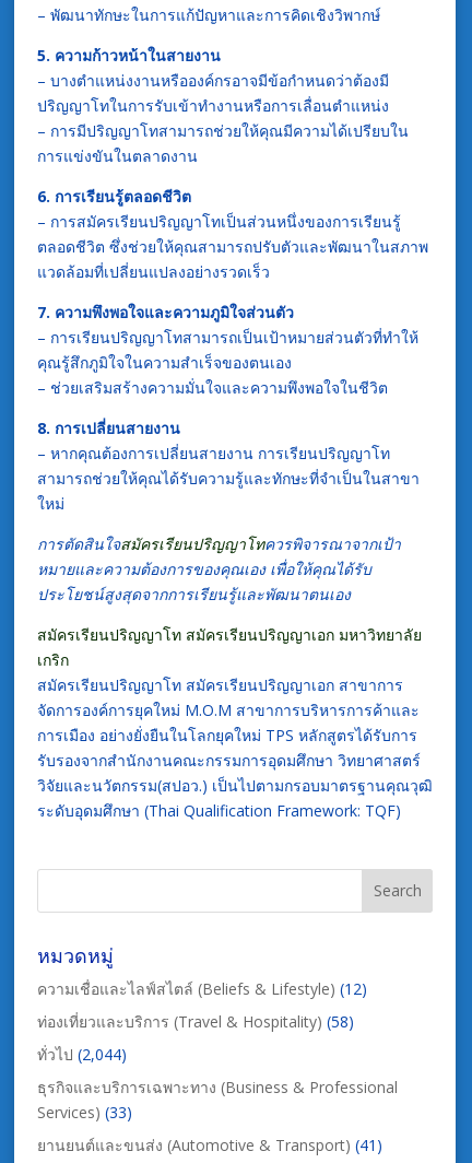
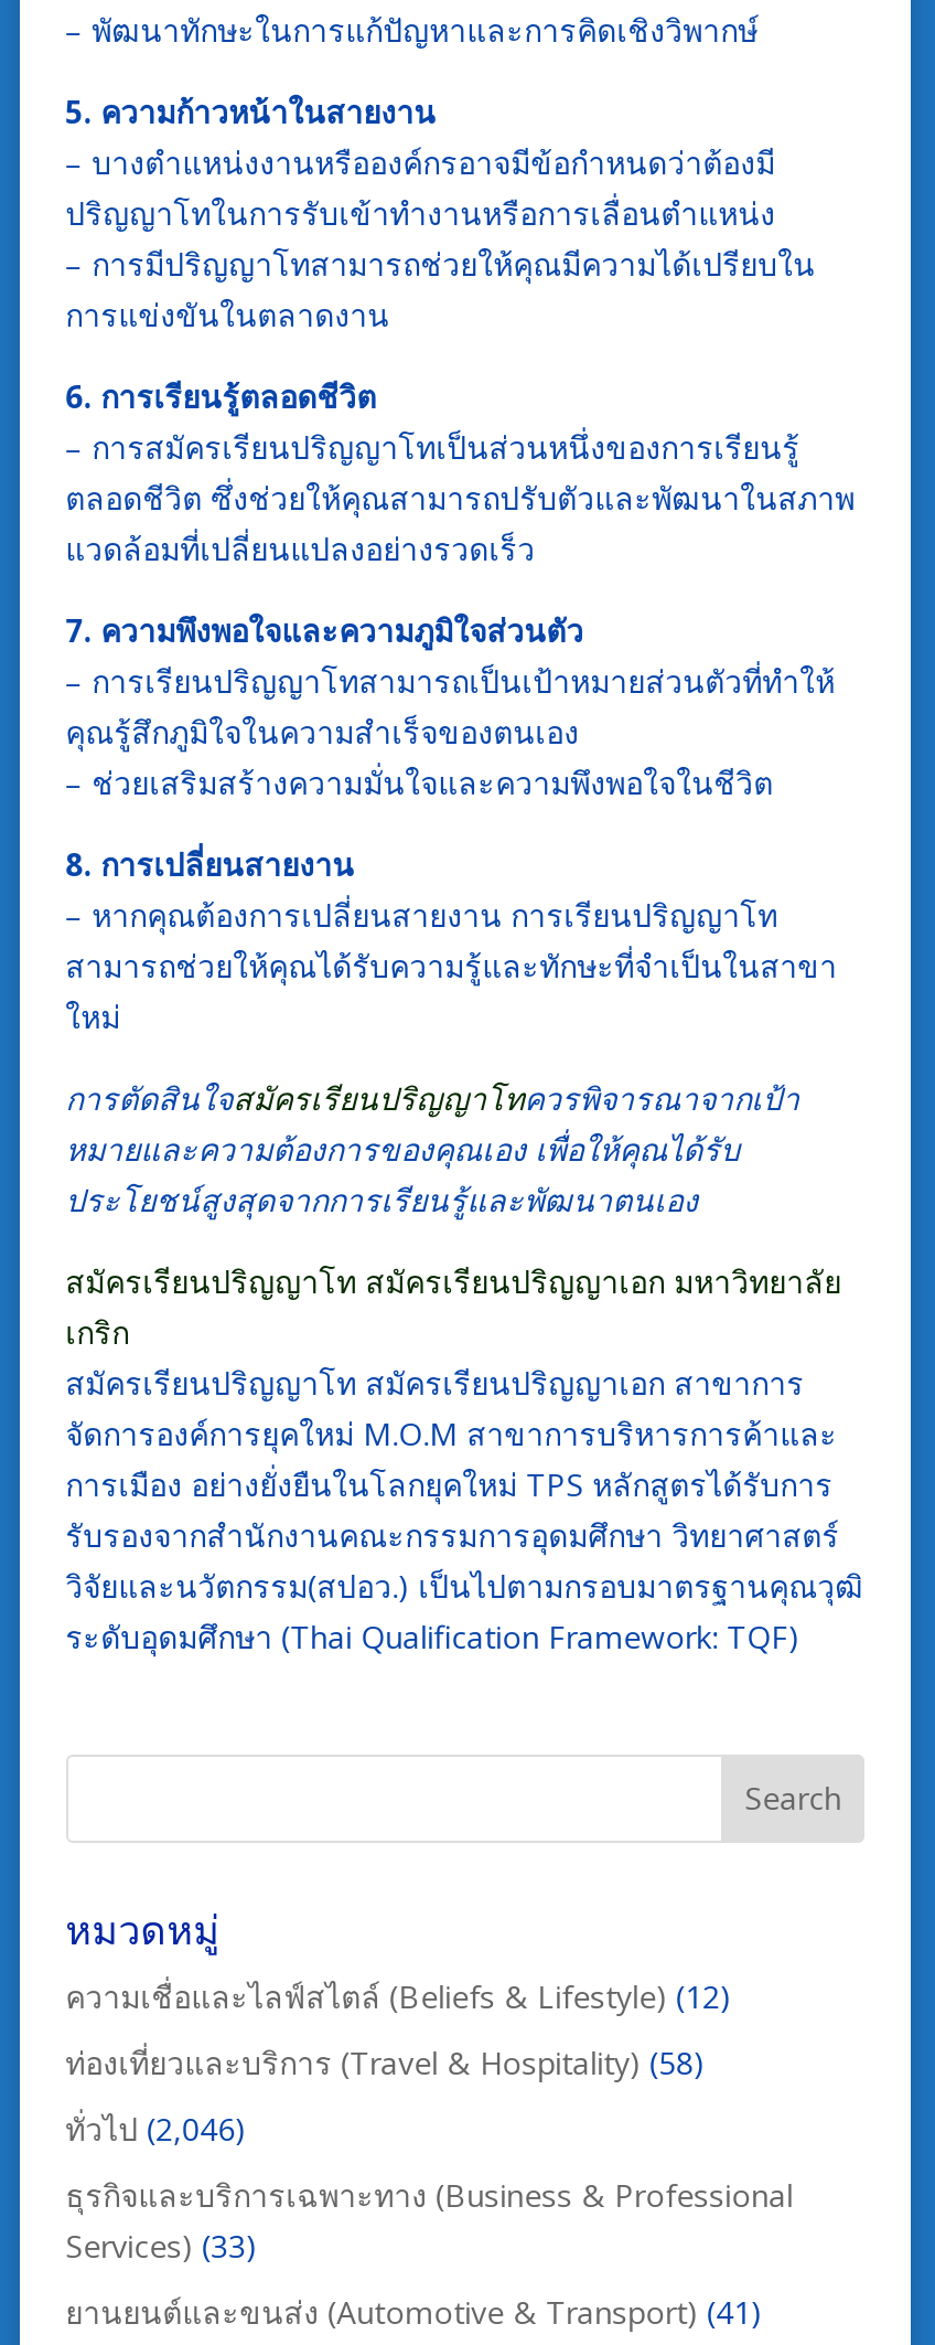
[37,1043,126,1064] ทั่วไป(2,044) -> [65,2107,246,2149] ทั่วไป(2,046)

